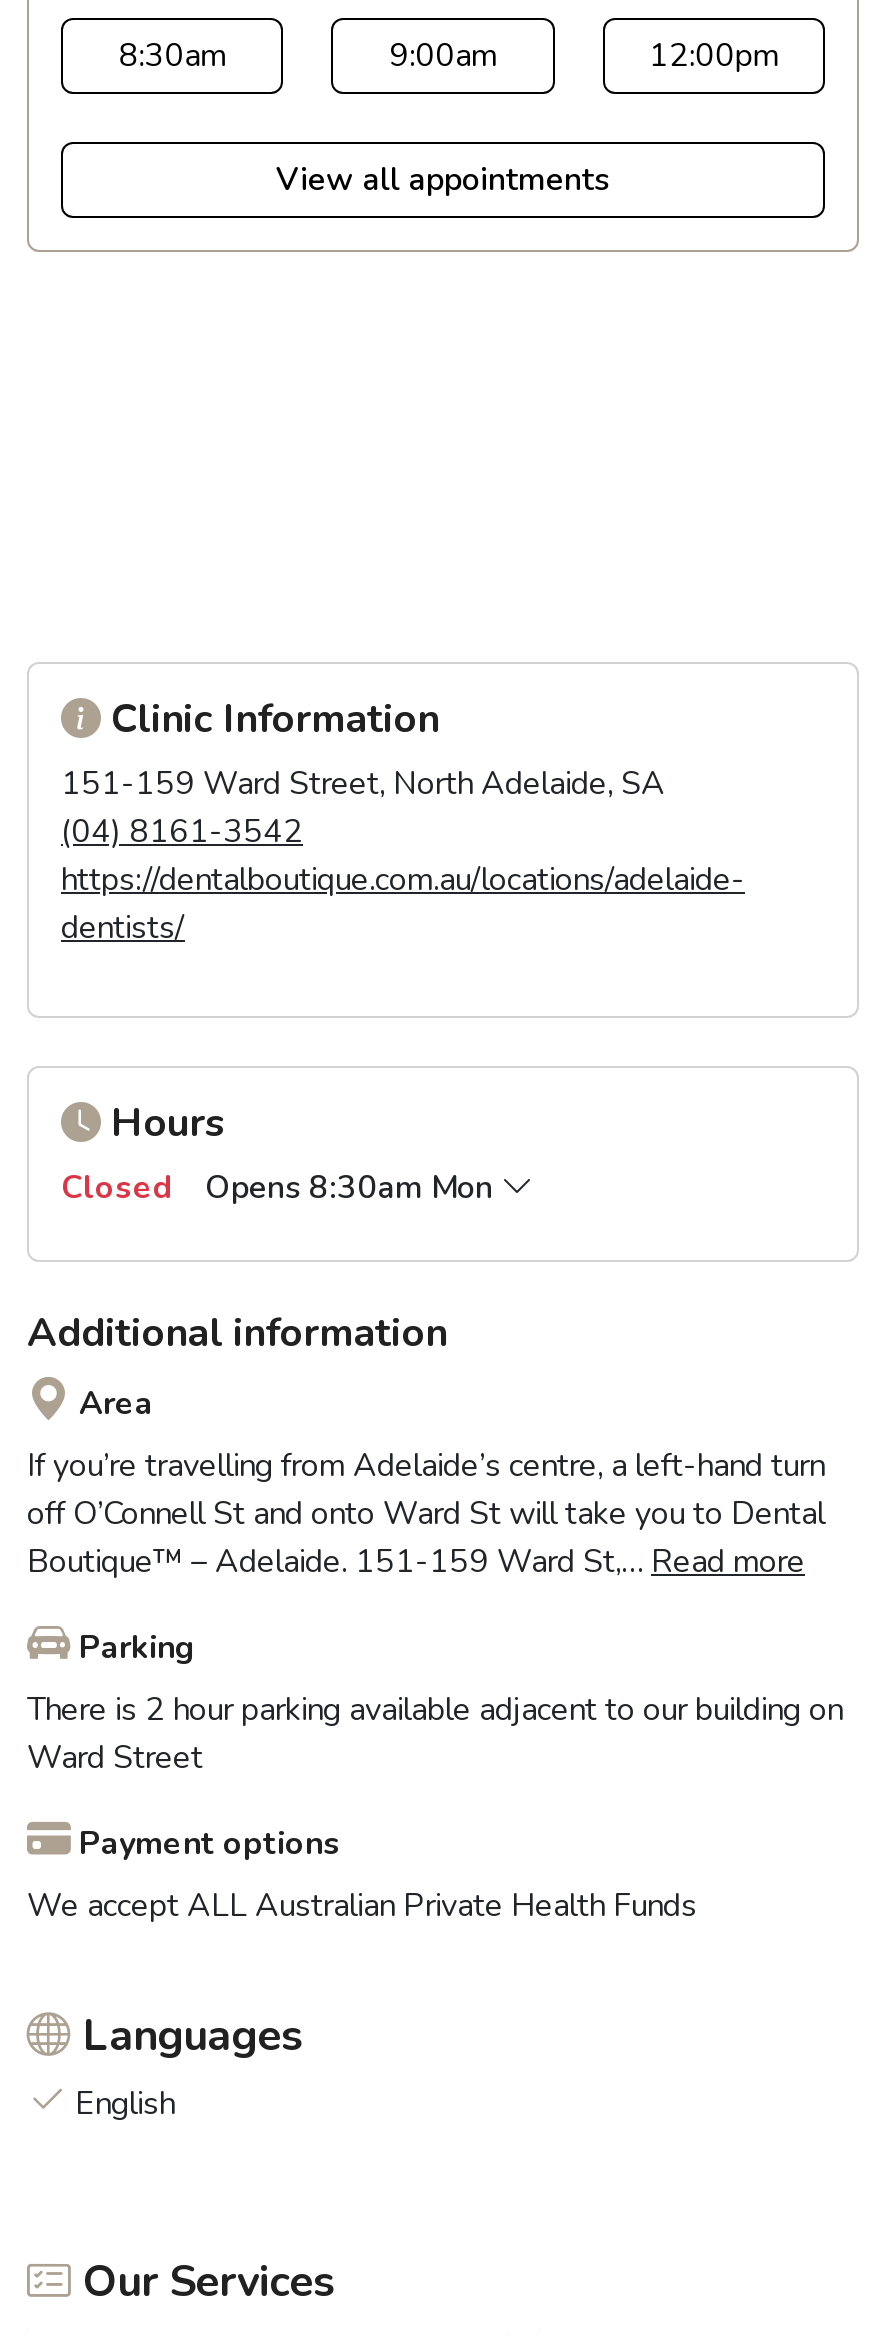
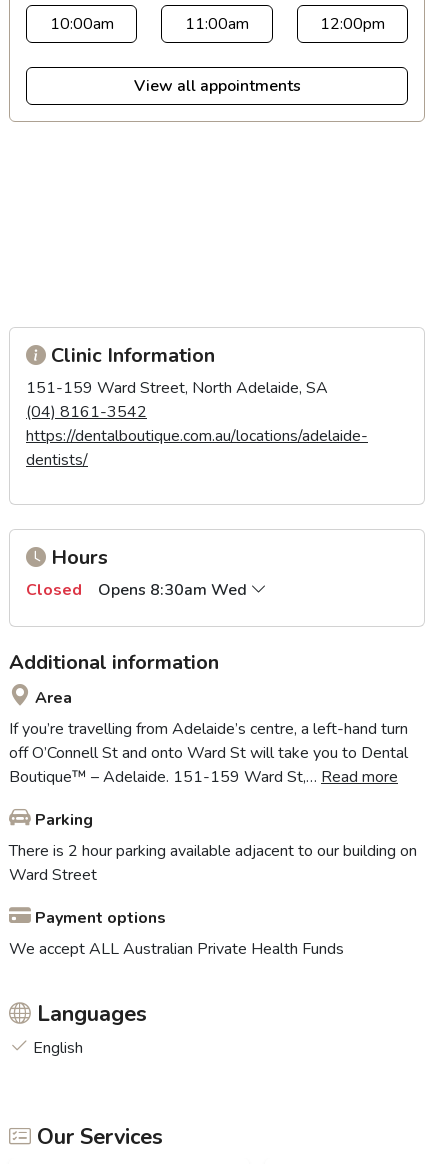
[118,34,497,78] 8:30am | 9:00am -> [50,13,249,35] 10:00am | 11:00am
[61,1166,501,1210] Closed Opens 8:30am Mon -> [26,579,251,601] Closed Opens 8:30am Wed

